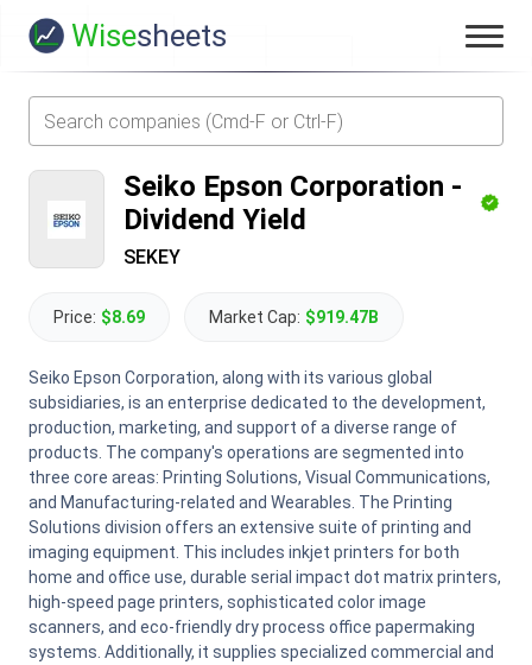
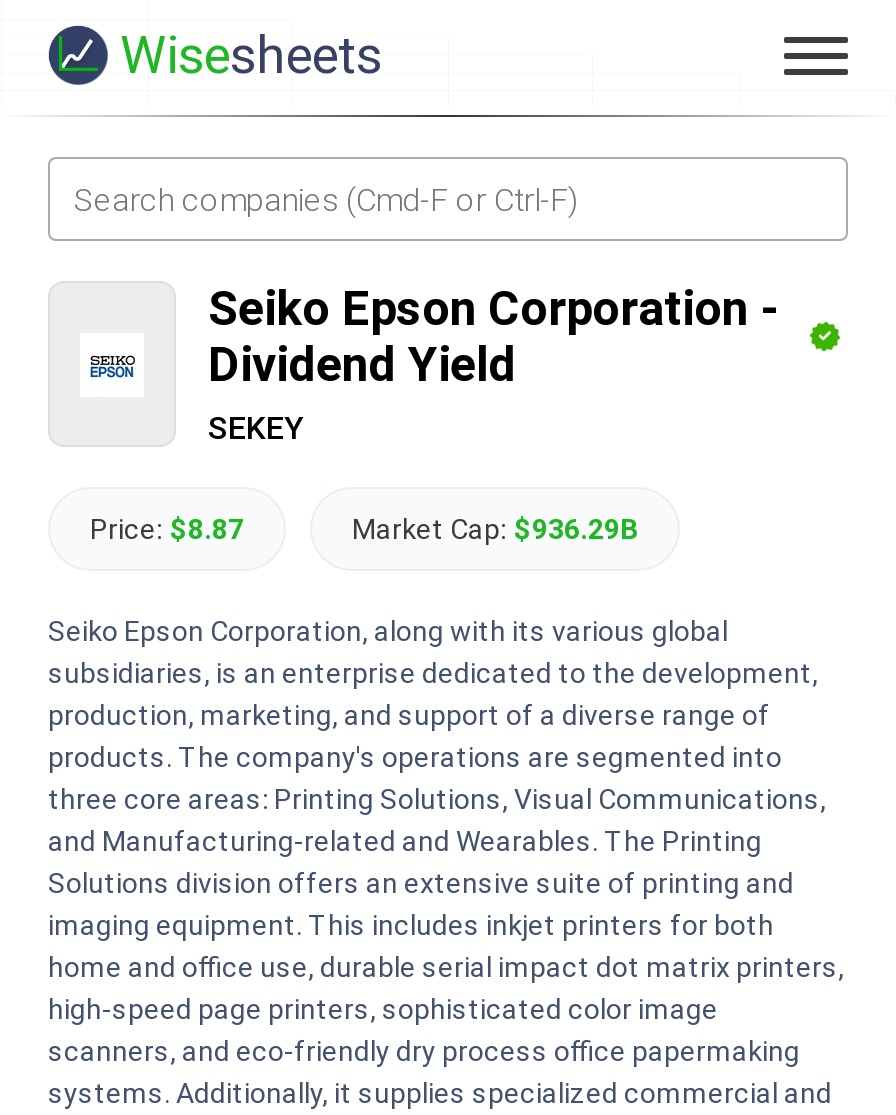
[53,308,145,327] Price: $8.69 -> [90,513,244,545] Price: $8.87
[209,308,379,327] Market Cap: $919.47B -> [352,513,638,545] Market Cap: $936.29B

